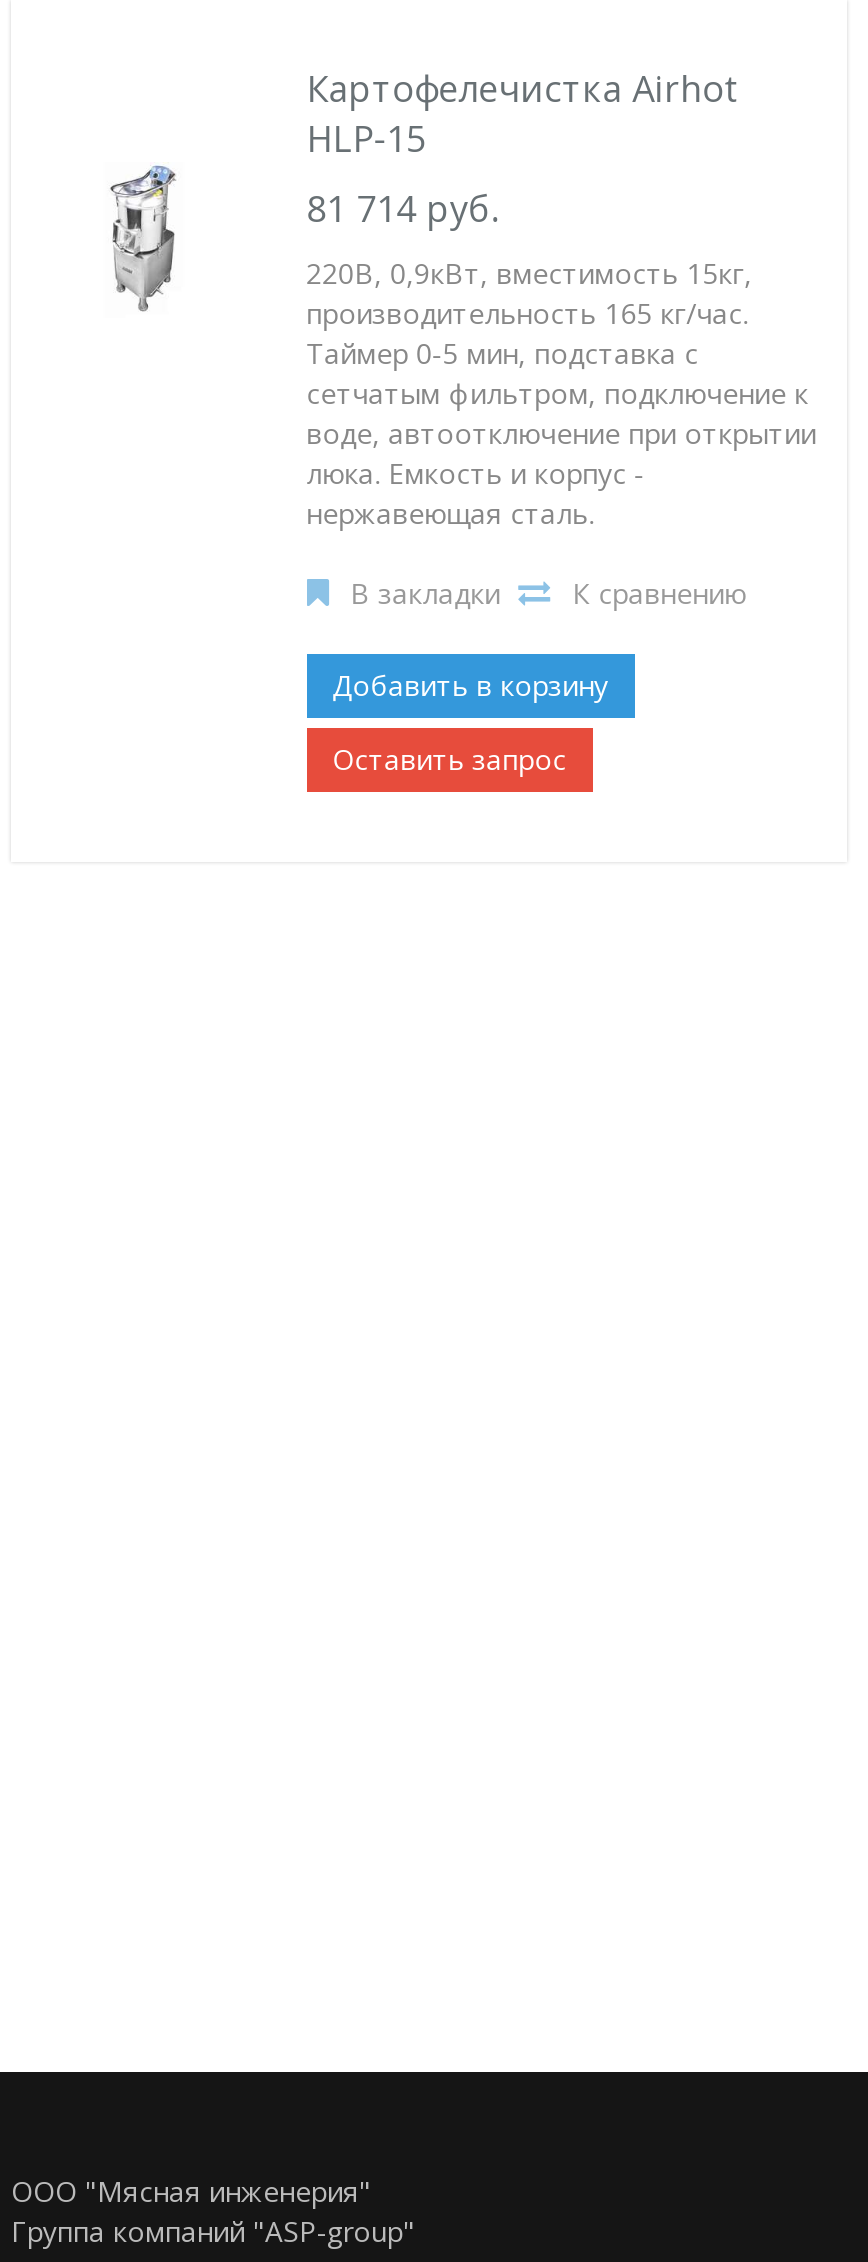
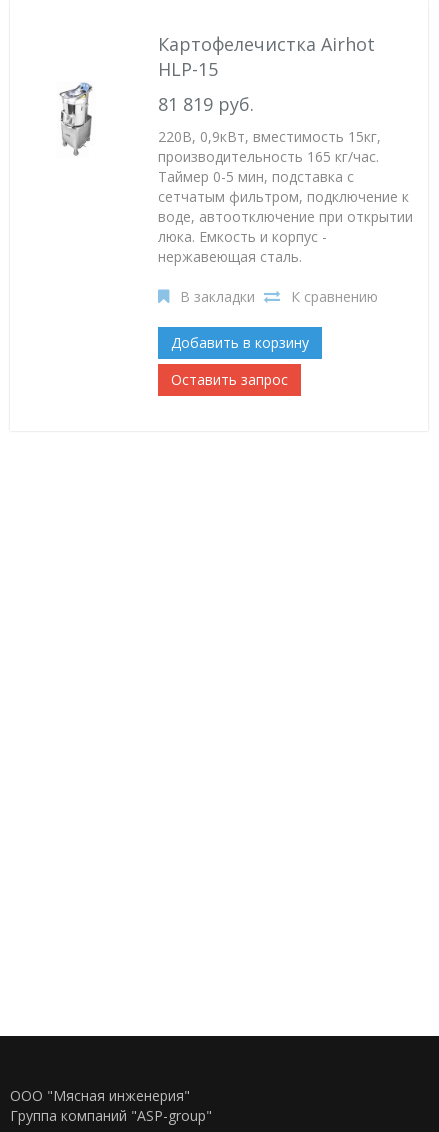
[306,184,498,232] 81 714 руб. -> [158,92,254,116] 81 819 руб.

